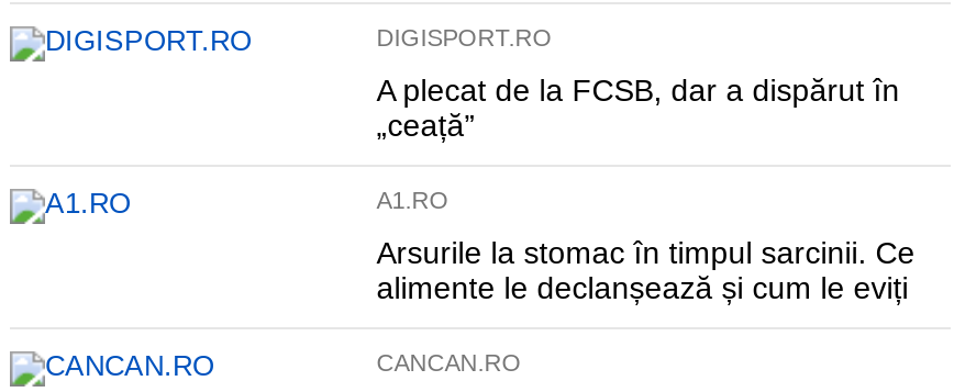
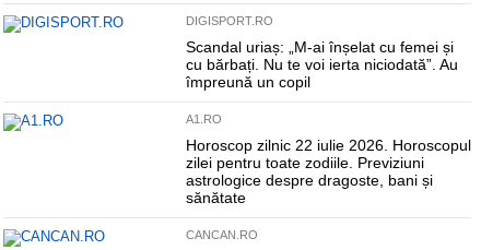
[377,72,900,143] A plecat de la FCSB, dar a dispărut în | „ceață” -> [186,38,458,91] Scandal uriaș: „M-ai înșelat cu femei și | cu bărbați. Nu te voi ierta niciodată”. Au | împreună un copil
[377,235,915,305] Arsurile la stomac în timpul sarcinii. Ce | alimente le declanșează și cum le eviți -> [186,136,471,206] Horoscop zilnic 22 iulie 2026. Horoscopul | zilei pentru toate zodiile. Previziuni | astrologice despre dragoste, bani și | sănătate

